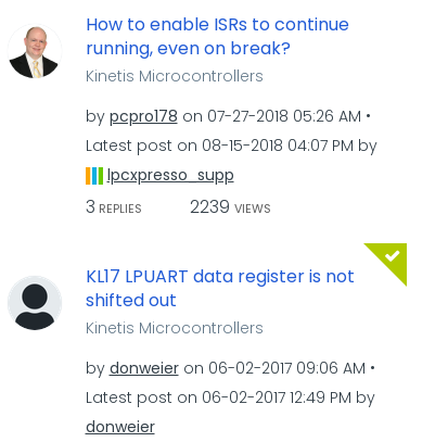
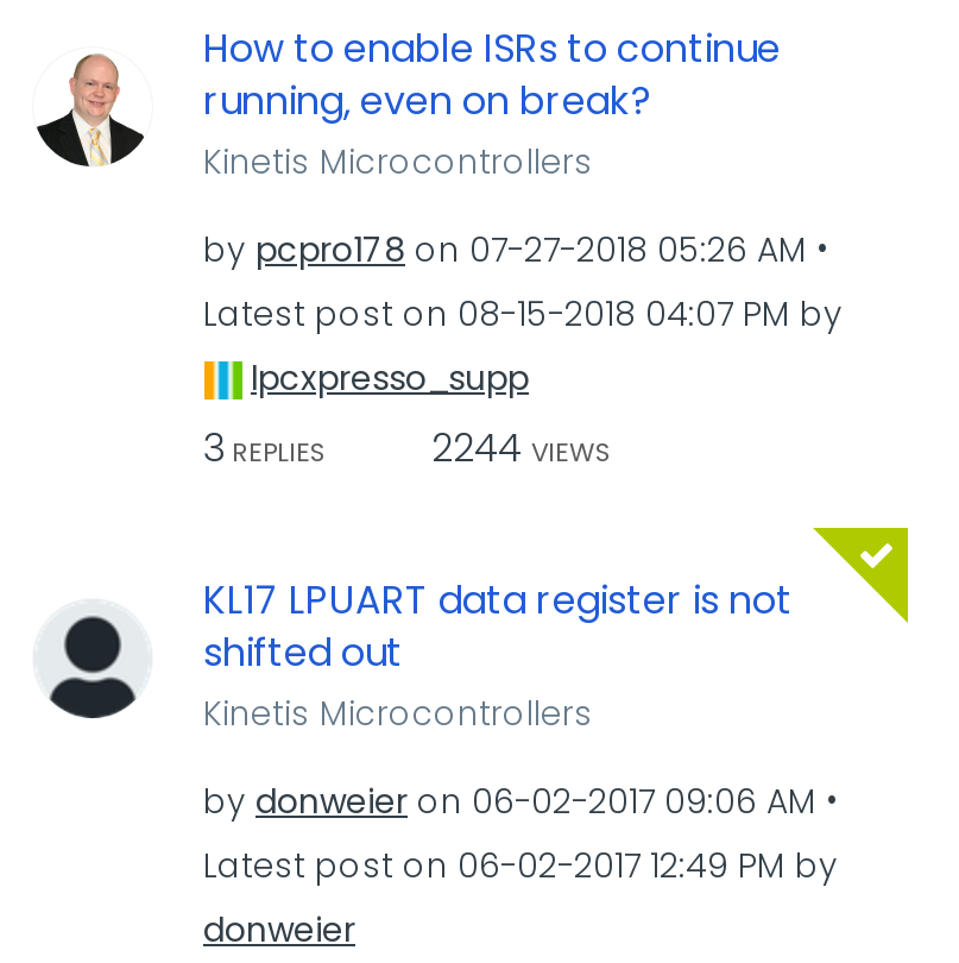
[85,194,271,219] 3 REPLIES 2239 VIEWS -> [203,420,612,474] 3 REPLIES 2244 VIEWS

